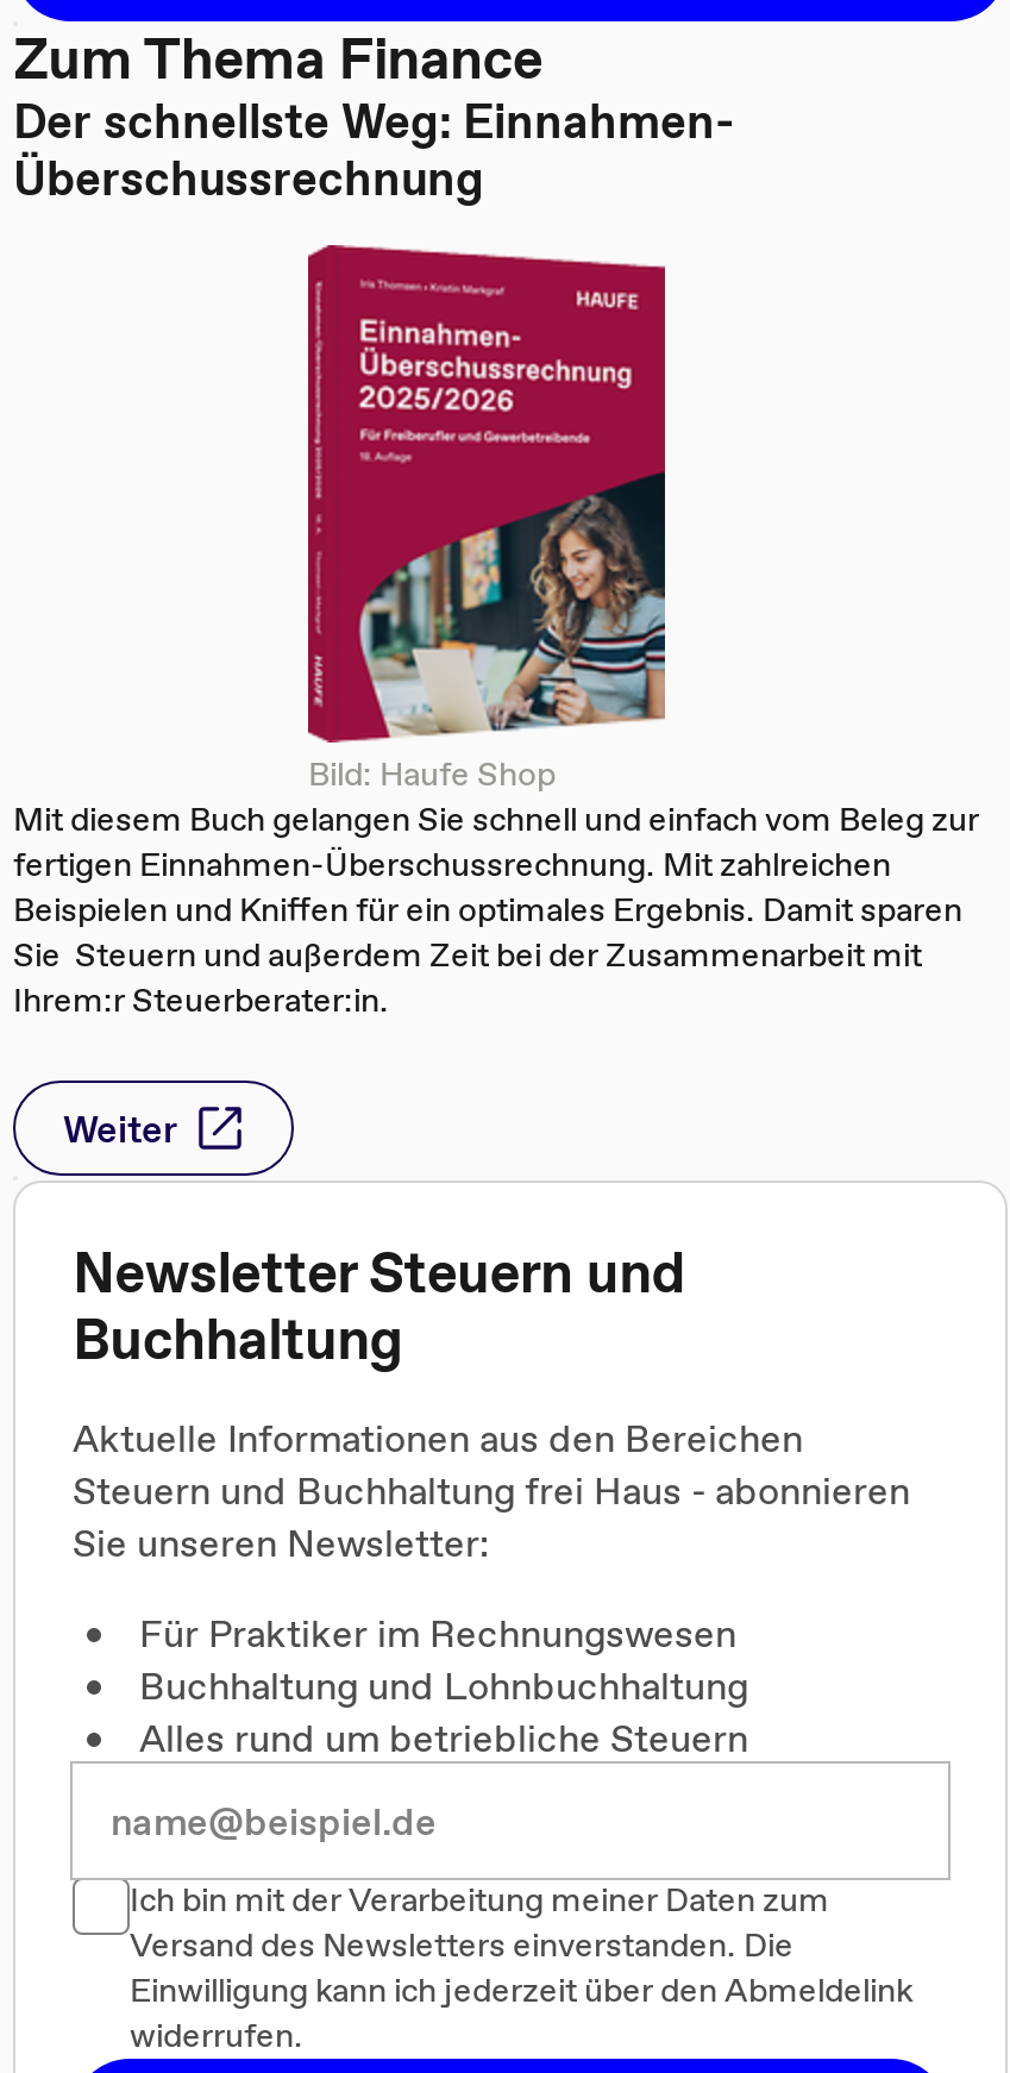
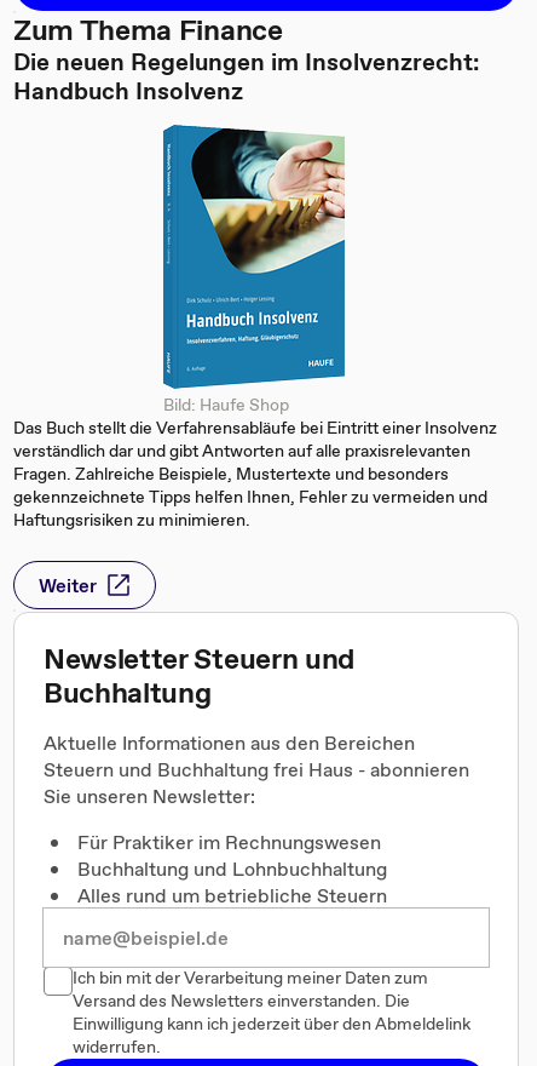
[13,88,734,212] Der schnellste Weg: Einnahmen- | Überschussrechnung -> [13,45,479,108] Die neuen Regelungen im Insolvenzrecht: | Handbuch Insolvenz
[13,243,979,1023] [image] | Mit diesem Buch gelangen Sie schnell und einfach vom Beleg zur | fertigen Einnahmen-Überschussrechnung. Mit zahlreichen | Beispielen und Kniffen für ein optimales Ergebnis. Damit sparen | Sie Steuern und außerdem Zeit bei der Zusammenarbeit mit | Ihrem:r Steuerberater:in. -> [13,128,497,532] [image] | Das Buch stellt die Verfahrensabläufe bei Eintritt einer Insolvenz | verständlich dar und gibt Antworten auf alle praxisrelevanten | Fragen. Zahlreiche Beispiele, Mustertexte und besonders | gekennzeichnete Tipps helfen Ihnen, Fehler zu vermeiden und | Haftungsrisiken zu minimieren.

